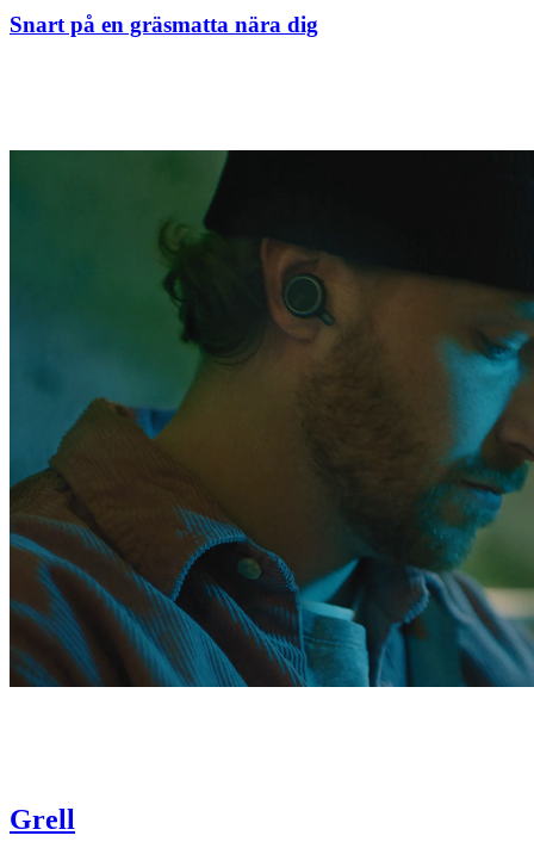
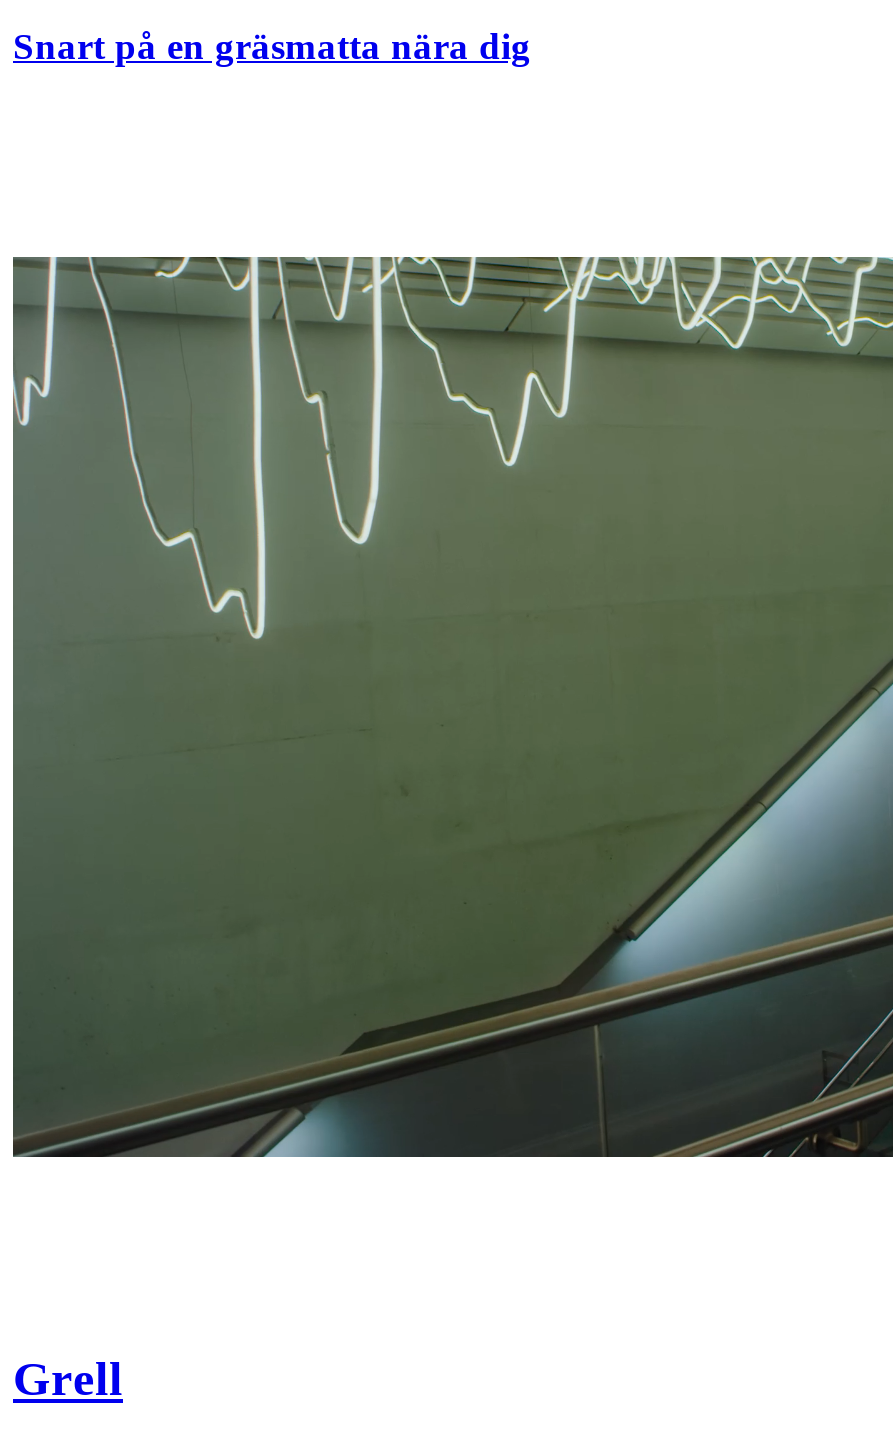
[10,149,530,688] [image] -> [11,255,887,1159] [image]

